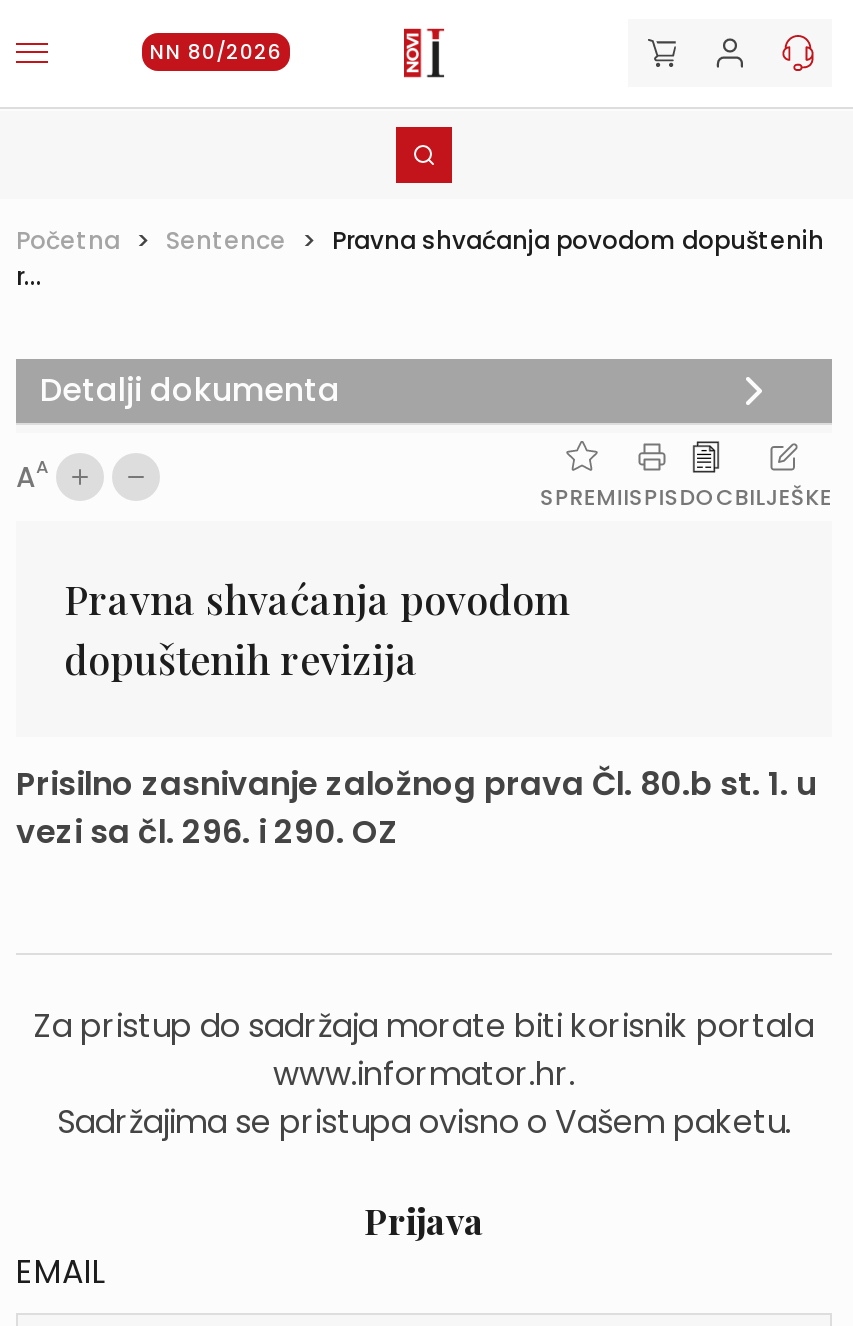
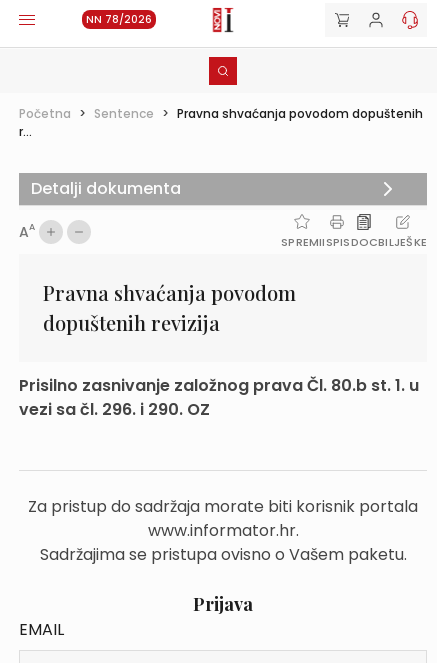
[150,37,282,67] NN 80/2026 -> [86,12,152,27] NN 78/2026

